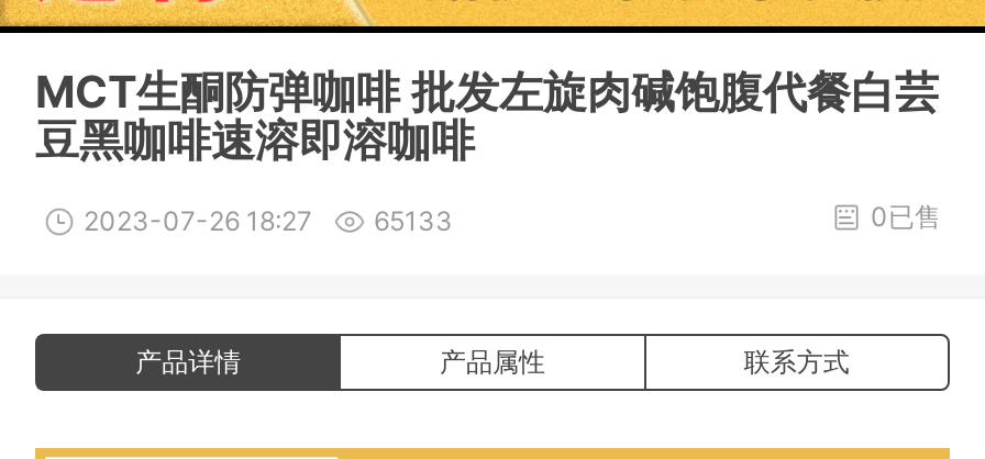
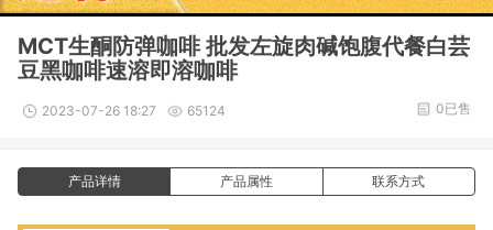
[84,204,453,237] 2023-07-26 18:27 65133 -> [42,102,226,119] 2023-07-26 18:27 65124

